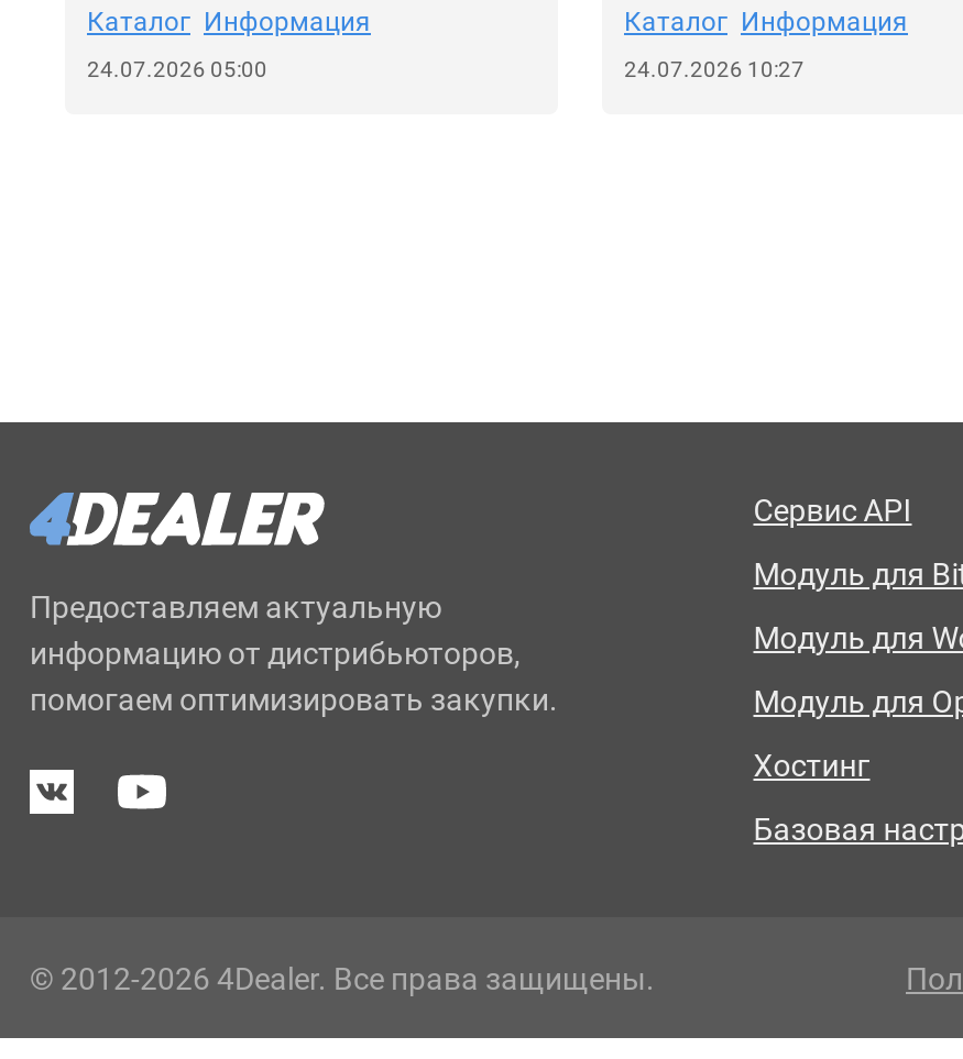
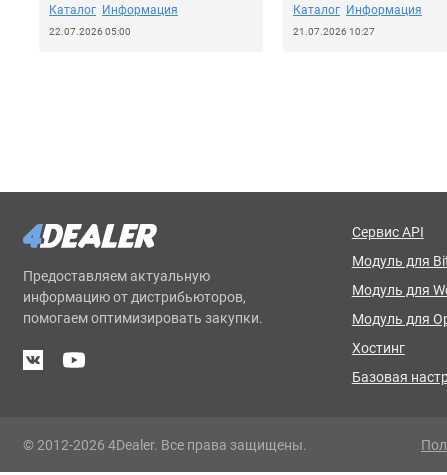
[87,57,267,81] 24.07.2026 05:00 -> [49,26,131,37] 22.07.2026 05:00
[624,57,805,81] 24.07.2026 10:27 -> [293,26,375,37] 21.07.2026 10:27

